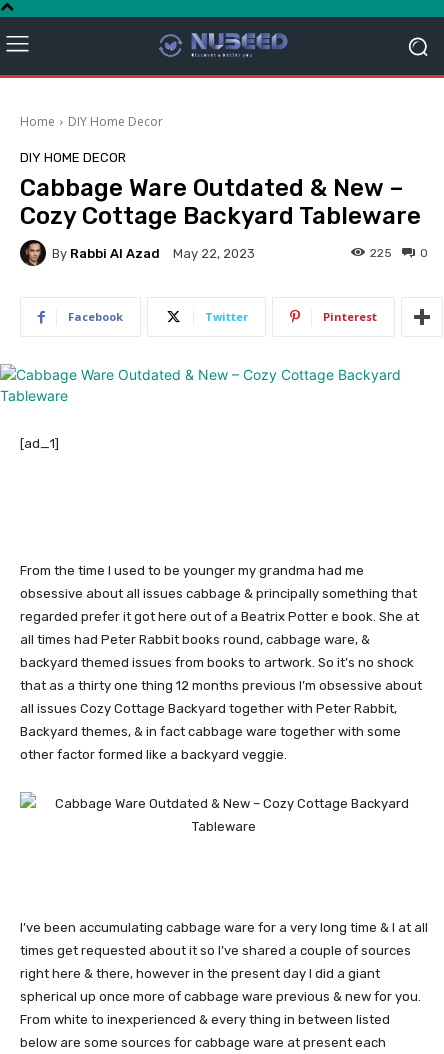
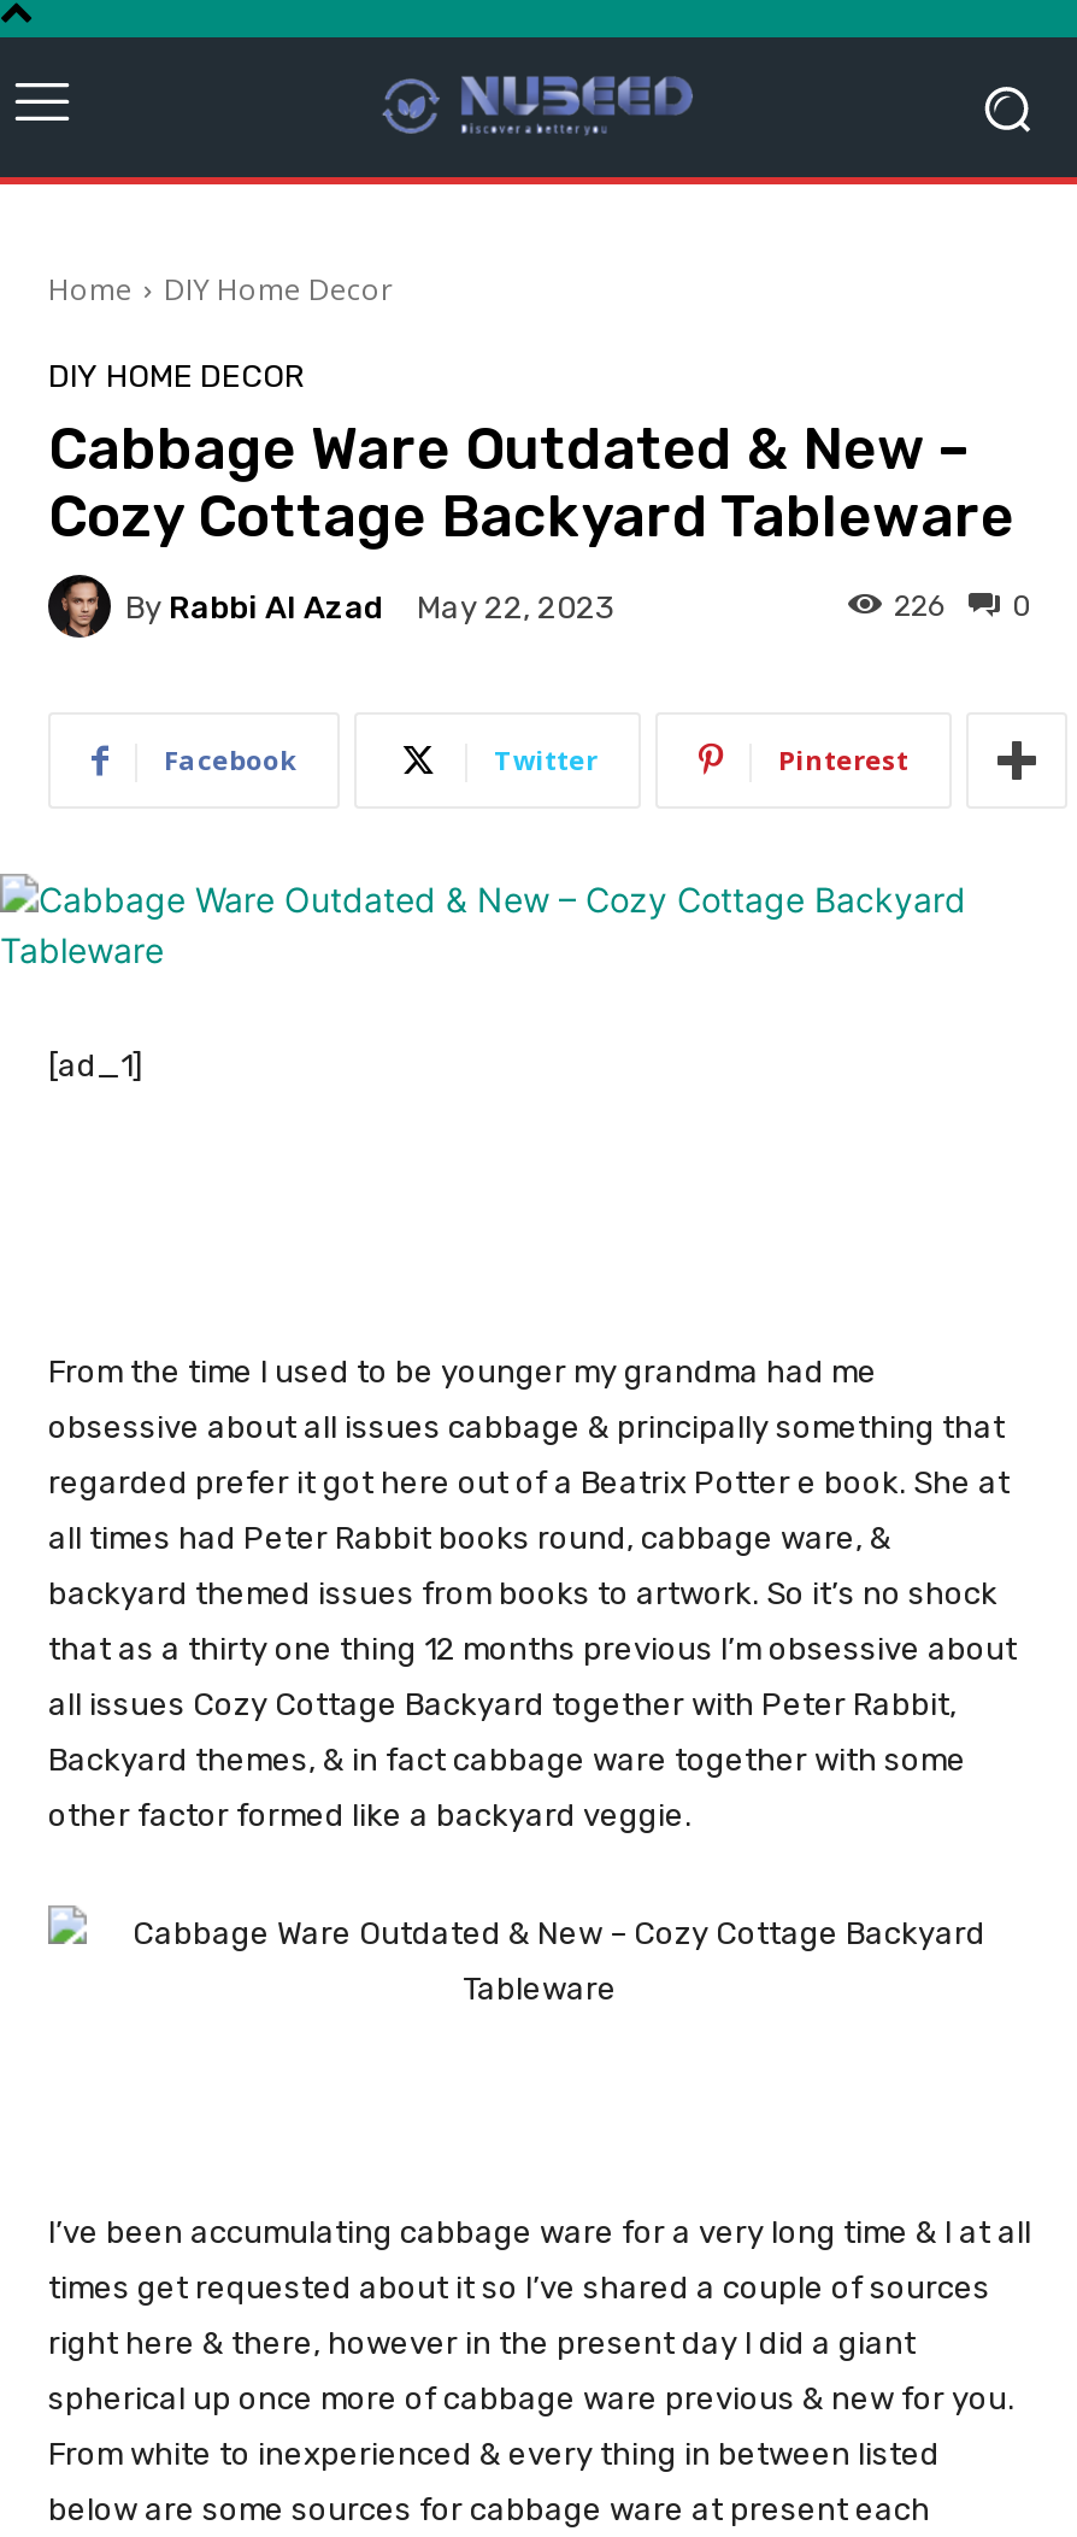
[370,246,428,260] 225 0 -> [894,589,1031,623] 226 0

